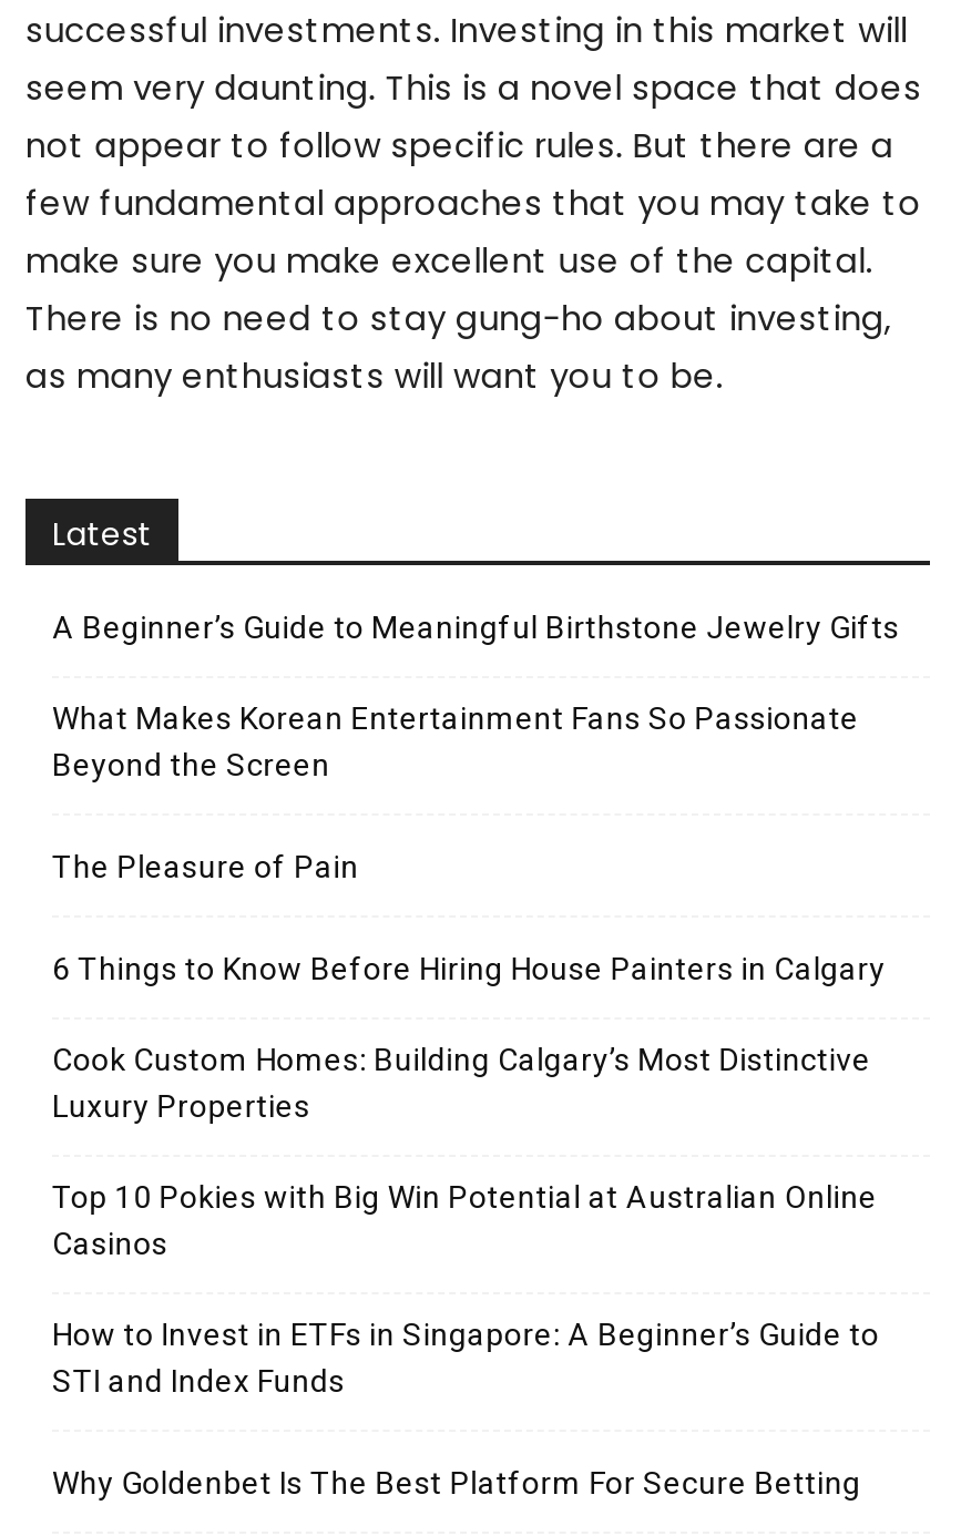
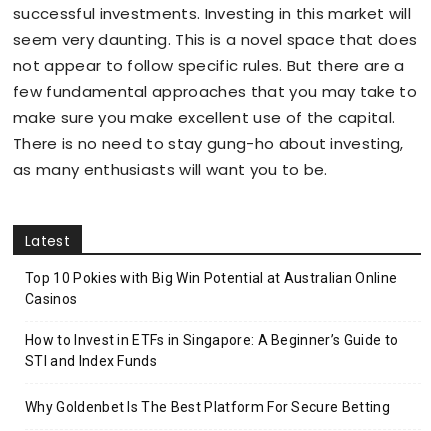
[52,610,899,1124] A Beginner’s Guide to Meaningful Birthstone Jewelry Gifts | What Makes Korean Entertainment Fans So Passionate | Beyond the Screen | The Pleasure of Pain | 6 Things to Know Before Hiring House Painters in Calgary | Cook Custom Homes: Building Calgary’s Most Distinctive | Luxury Properties -> none

